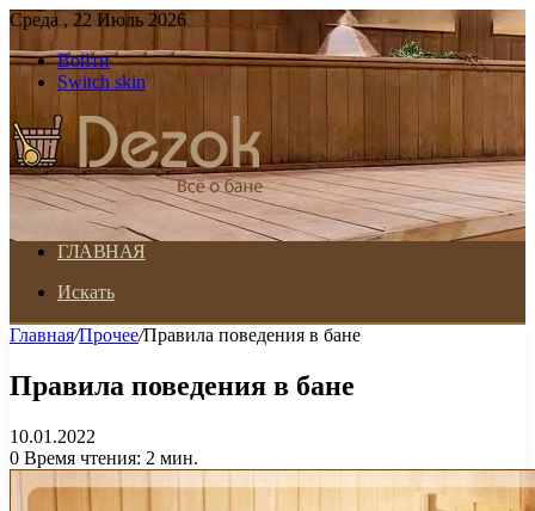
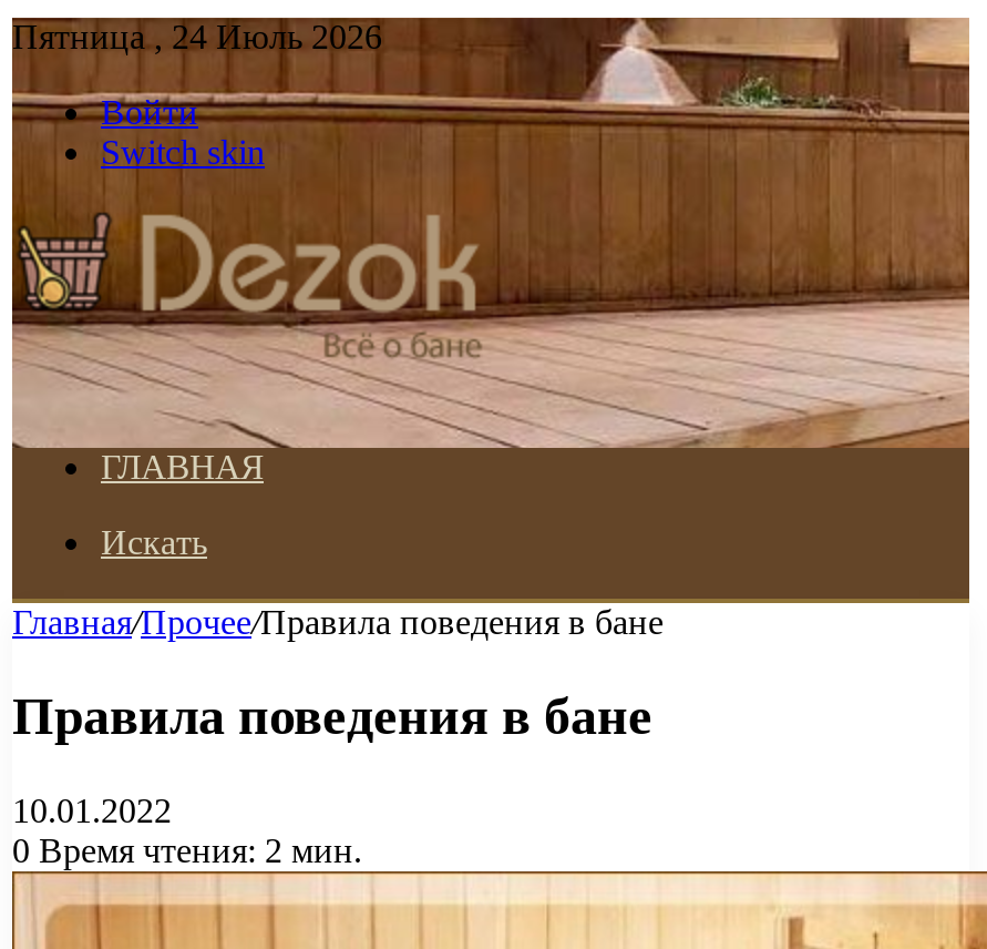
[10,10,186,30] Среда , 22 Июль 2026 -> [12,18,382,55] Пятница , 24 Июль 2026

